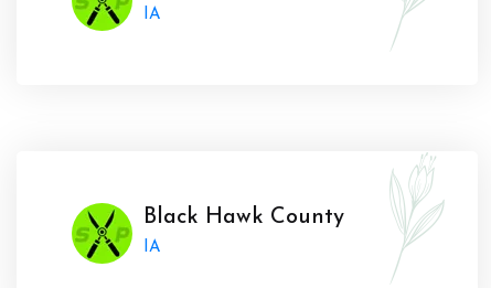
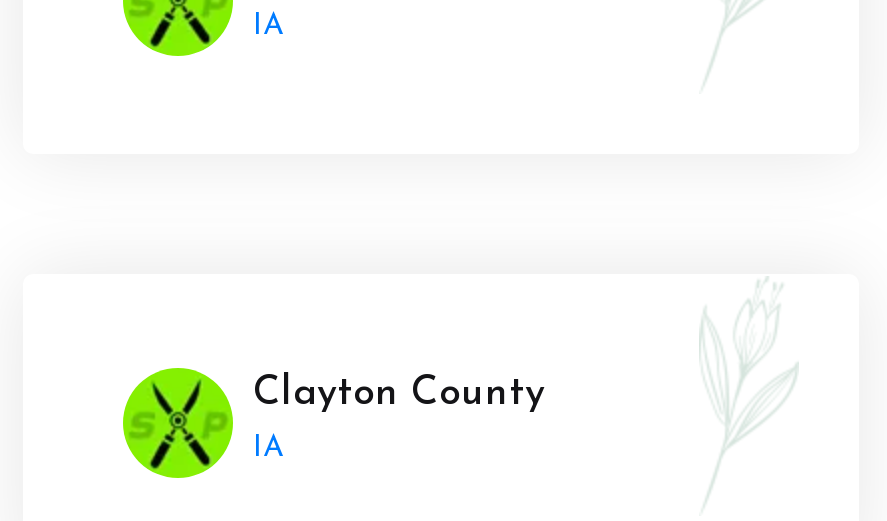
[143,206,344,228] Black Hawk County -> [253,374,545,414] Clayton County

